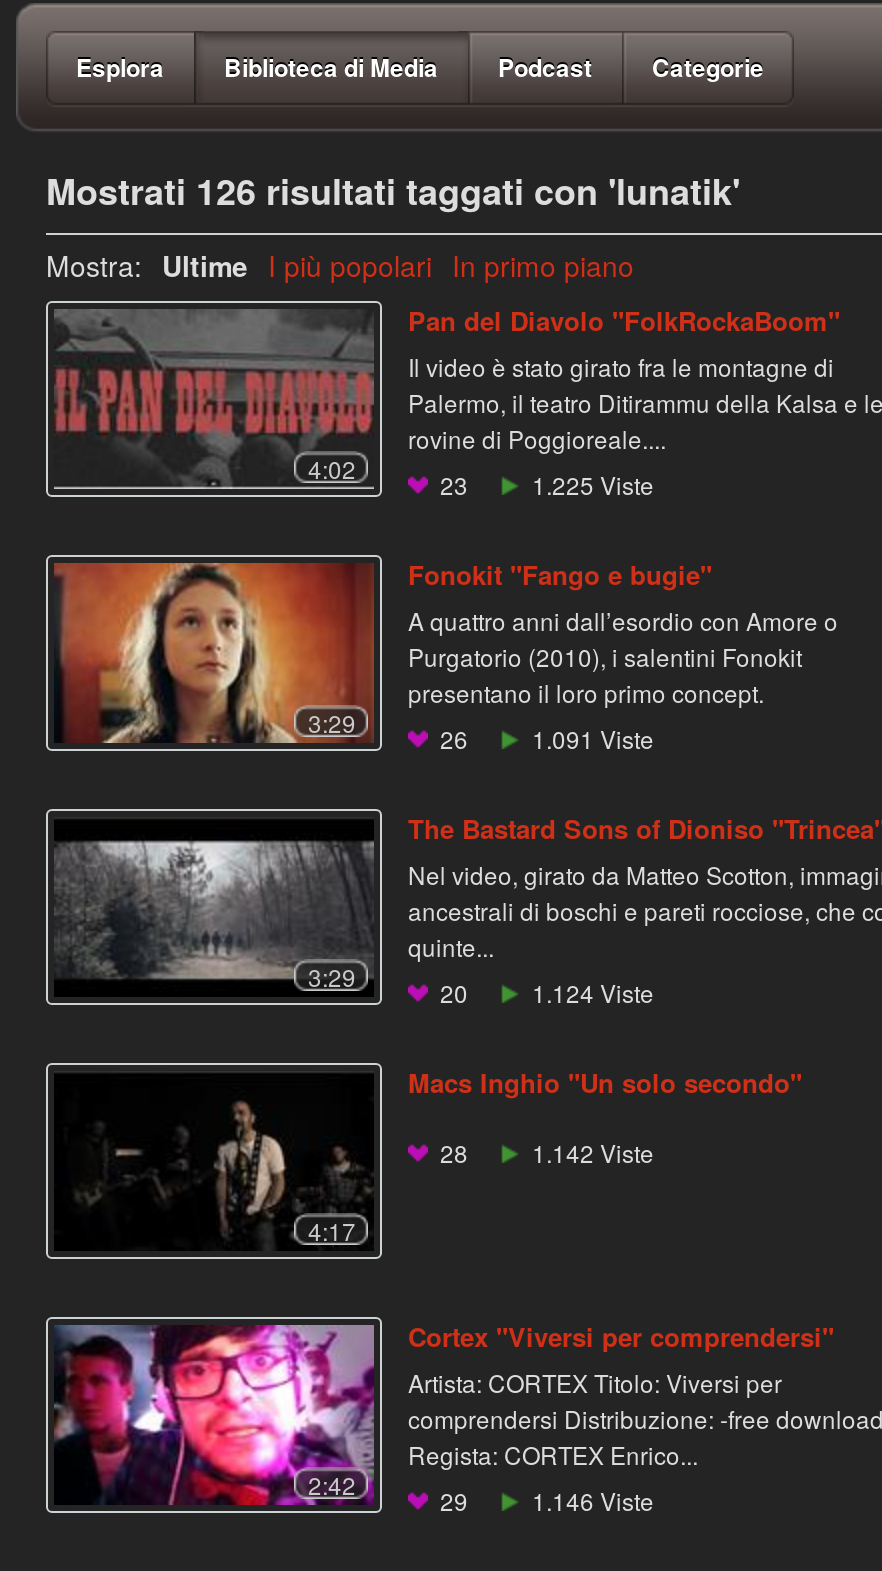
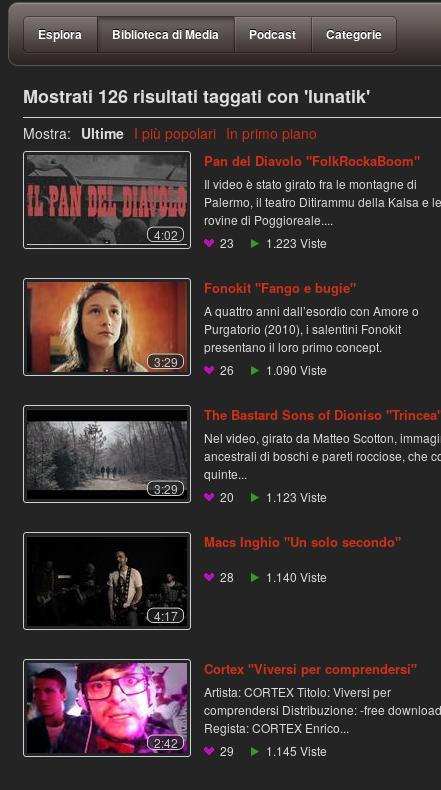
[440,467,654,501] 23 1.225 Viste -> [220,234,327,251] 23 1.223 Viste
[440,721,654,755] 26 1.091 Viste -> [220,361,327,378] 26 1.090 Viste
[440,975,654,1009] 20 1.124 Viste -> [220,488,327,505] 20 1.123 Viste
[440,1135,654,1169] 28 1.142 Viste -> [220,568,327,585] 28 1.140 Viste
[440,1483,654,1517] 29 1.146 Viste -> [220,742,327,759] 29 1.145 Viste

